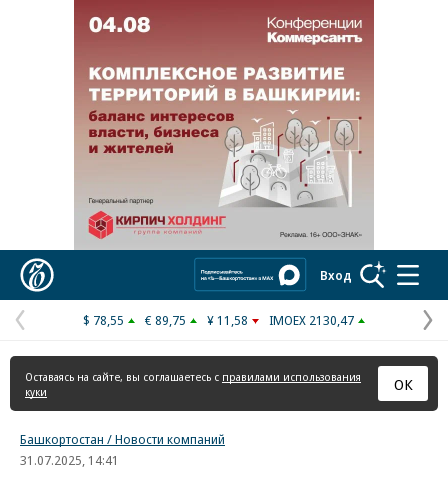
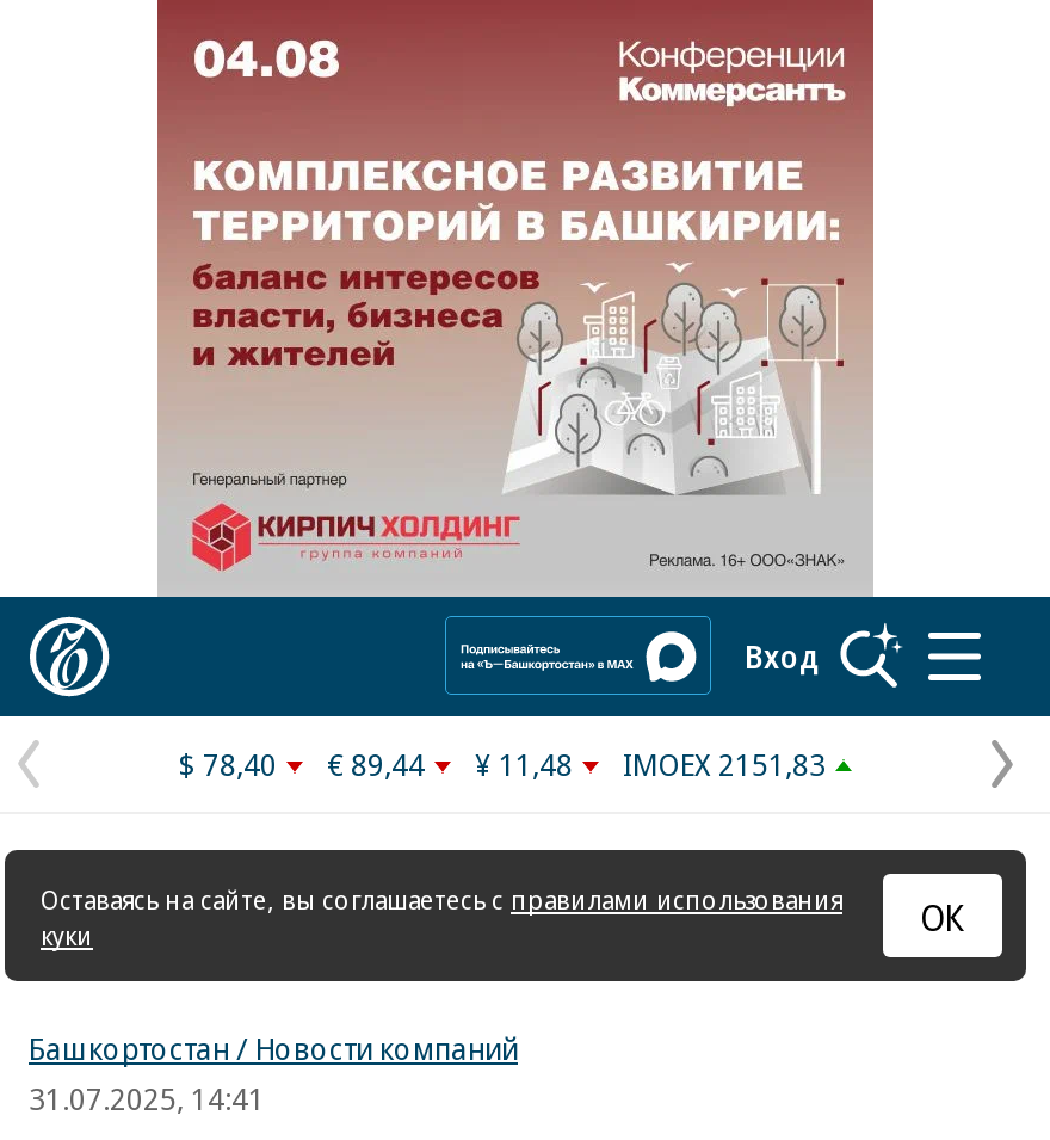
[83,311,124,329] $ 78,55 -> [179,742,277,785] $ 78,40
[145,311,186,329] € 89,75 -> [327,742,425,785] € 89,44
[207,311,248,329] ¥ 11,58 -> [475,742,573,785] ¥ 11,48
[269,311,354,329] IMOEX 2130,47 -> [623,742,826,785] IMOEX 2151,83

